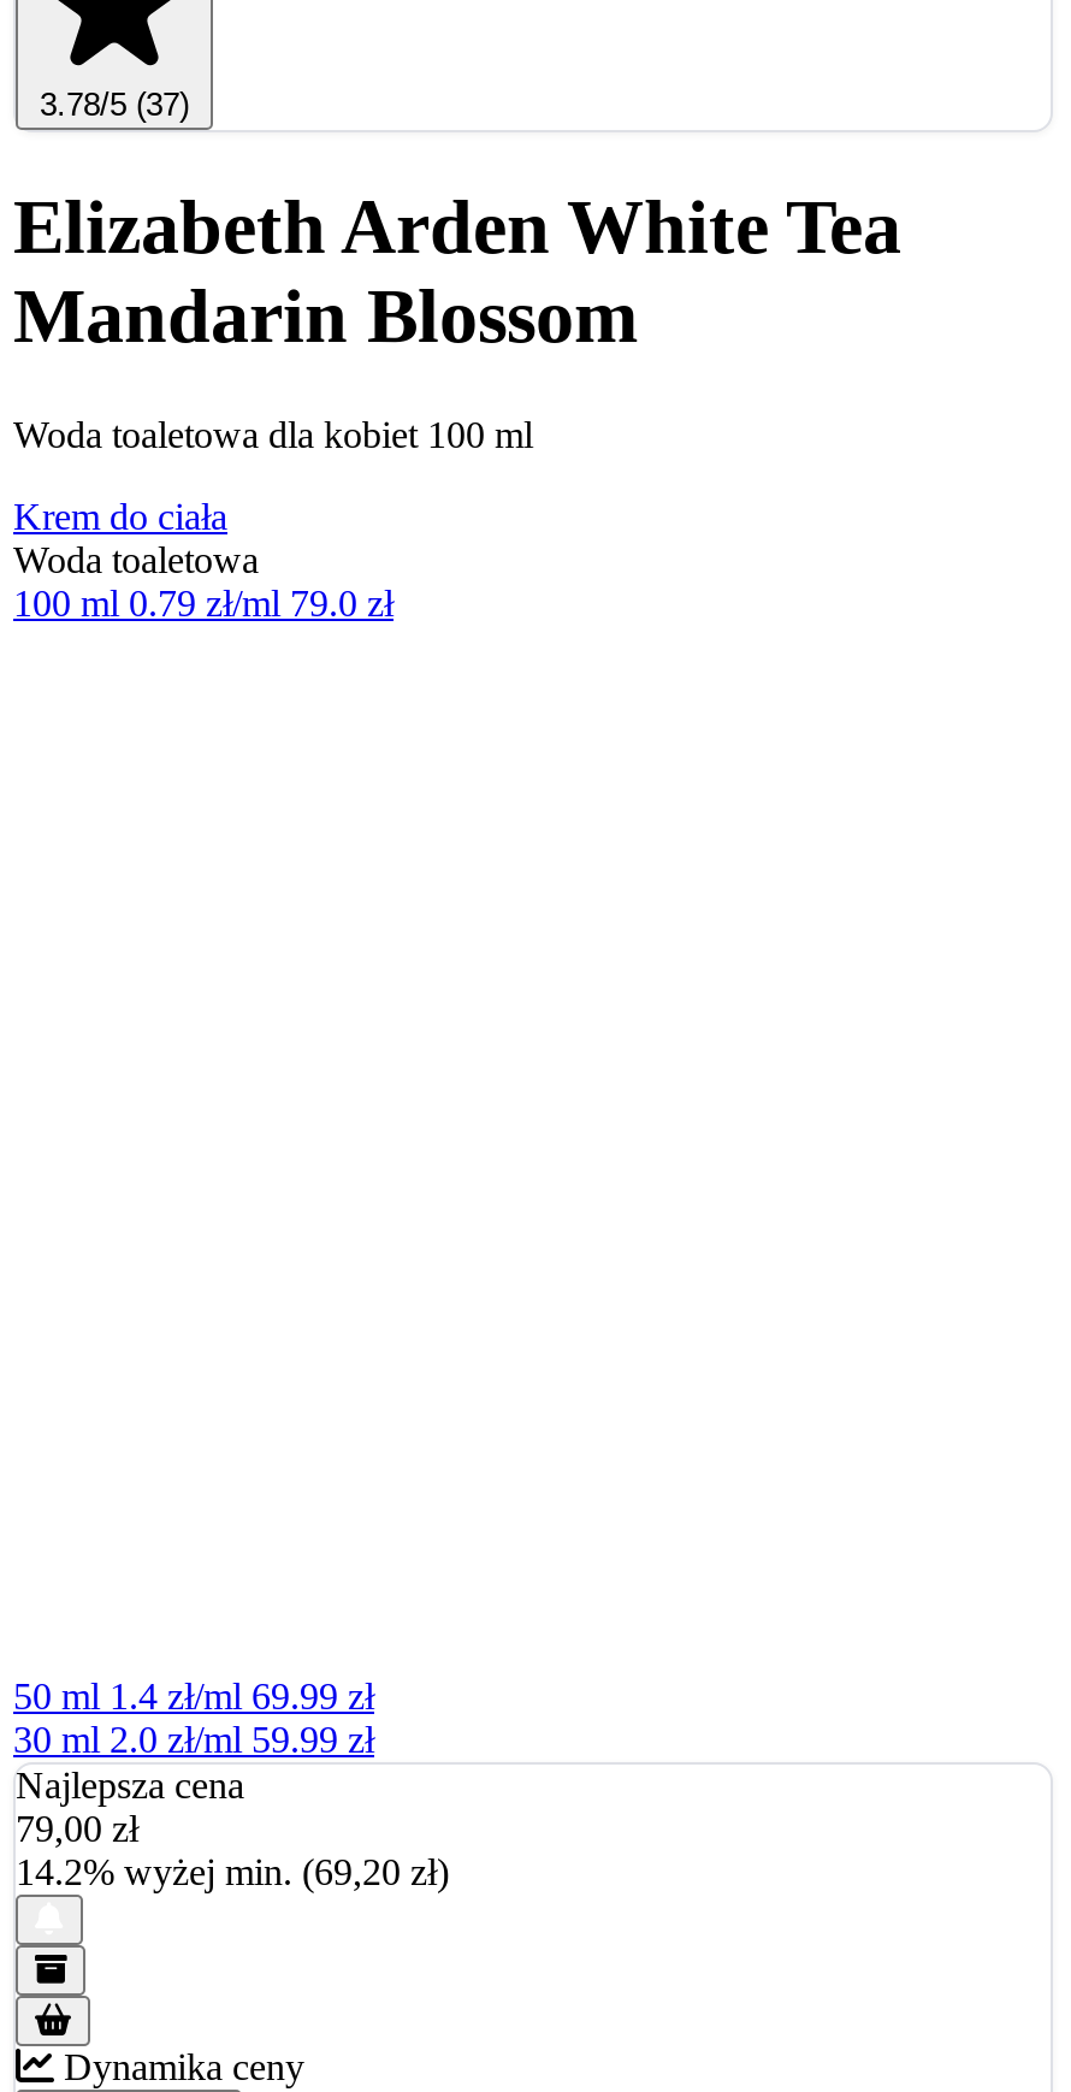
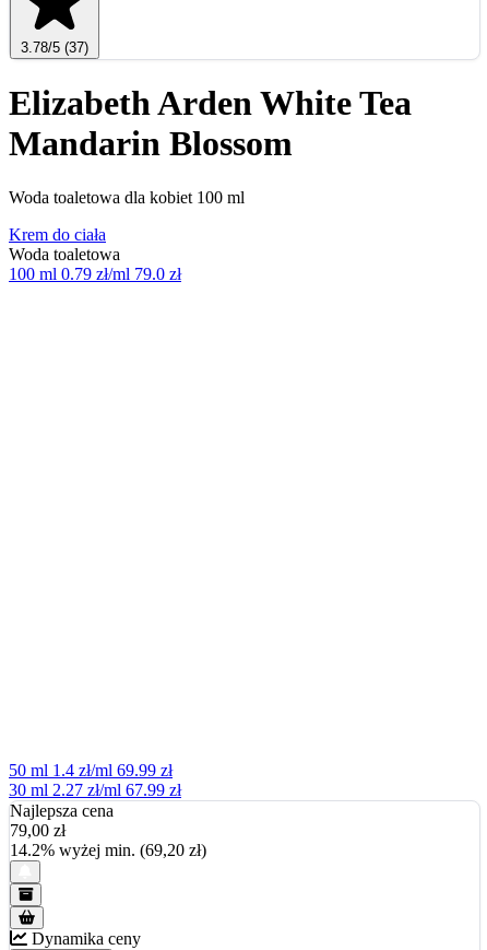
[13,1718,374,1759] 30 ml 2.0 zł/ml 59.99 zł -> [9,780,181,799] 30 ml 2.27 zł/ml 67.99 zł

